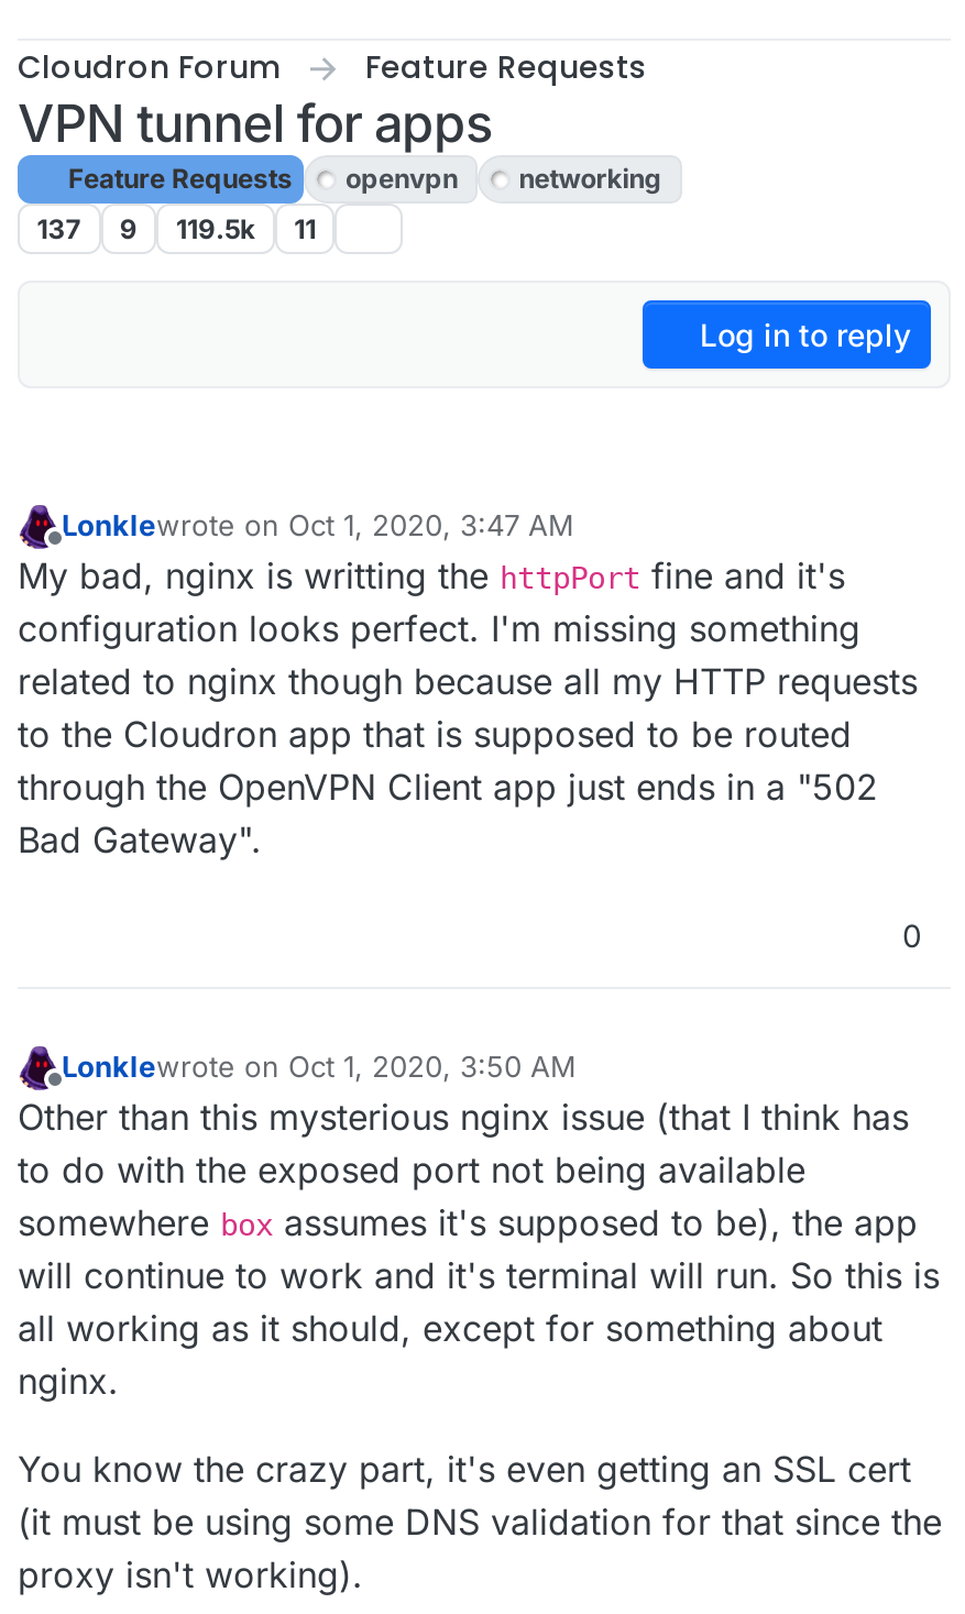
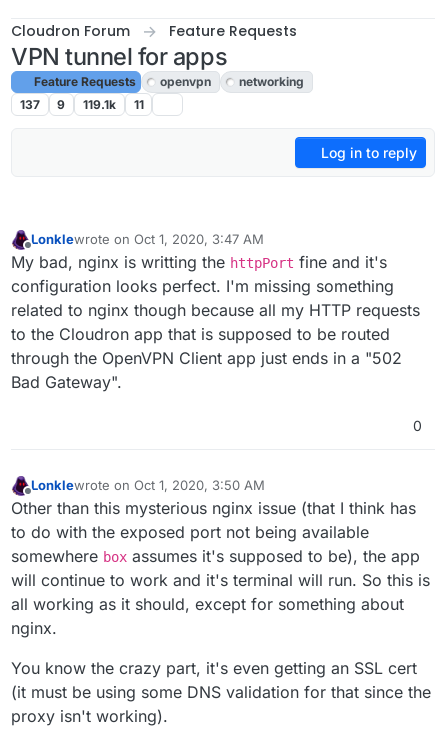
[37,211,316,244] 137 9 119.5k 11 -> [20,97,144,112] 137 9 119.1k 11

